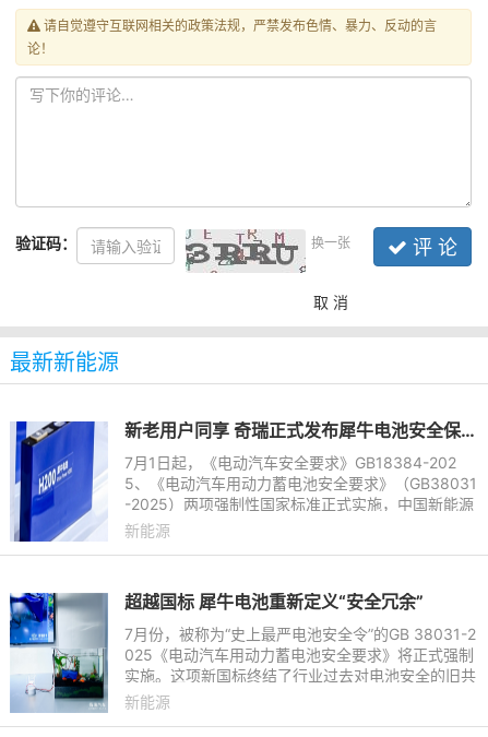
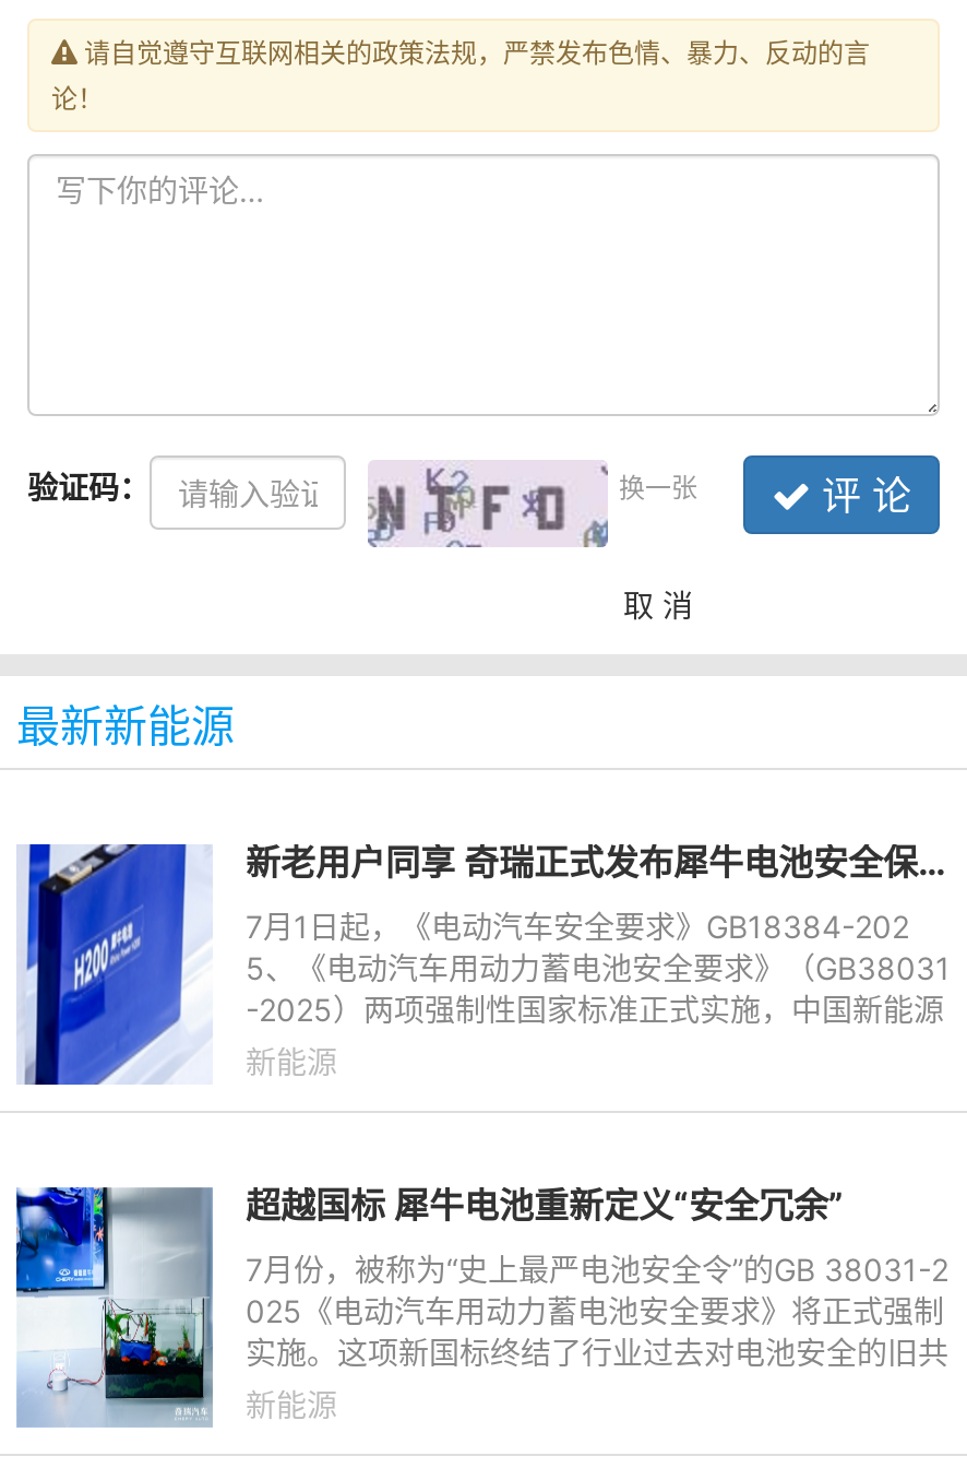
[186,229,305,273] [image] -> [370,462,608,547] [image]

